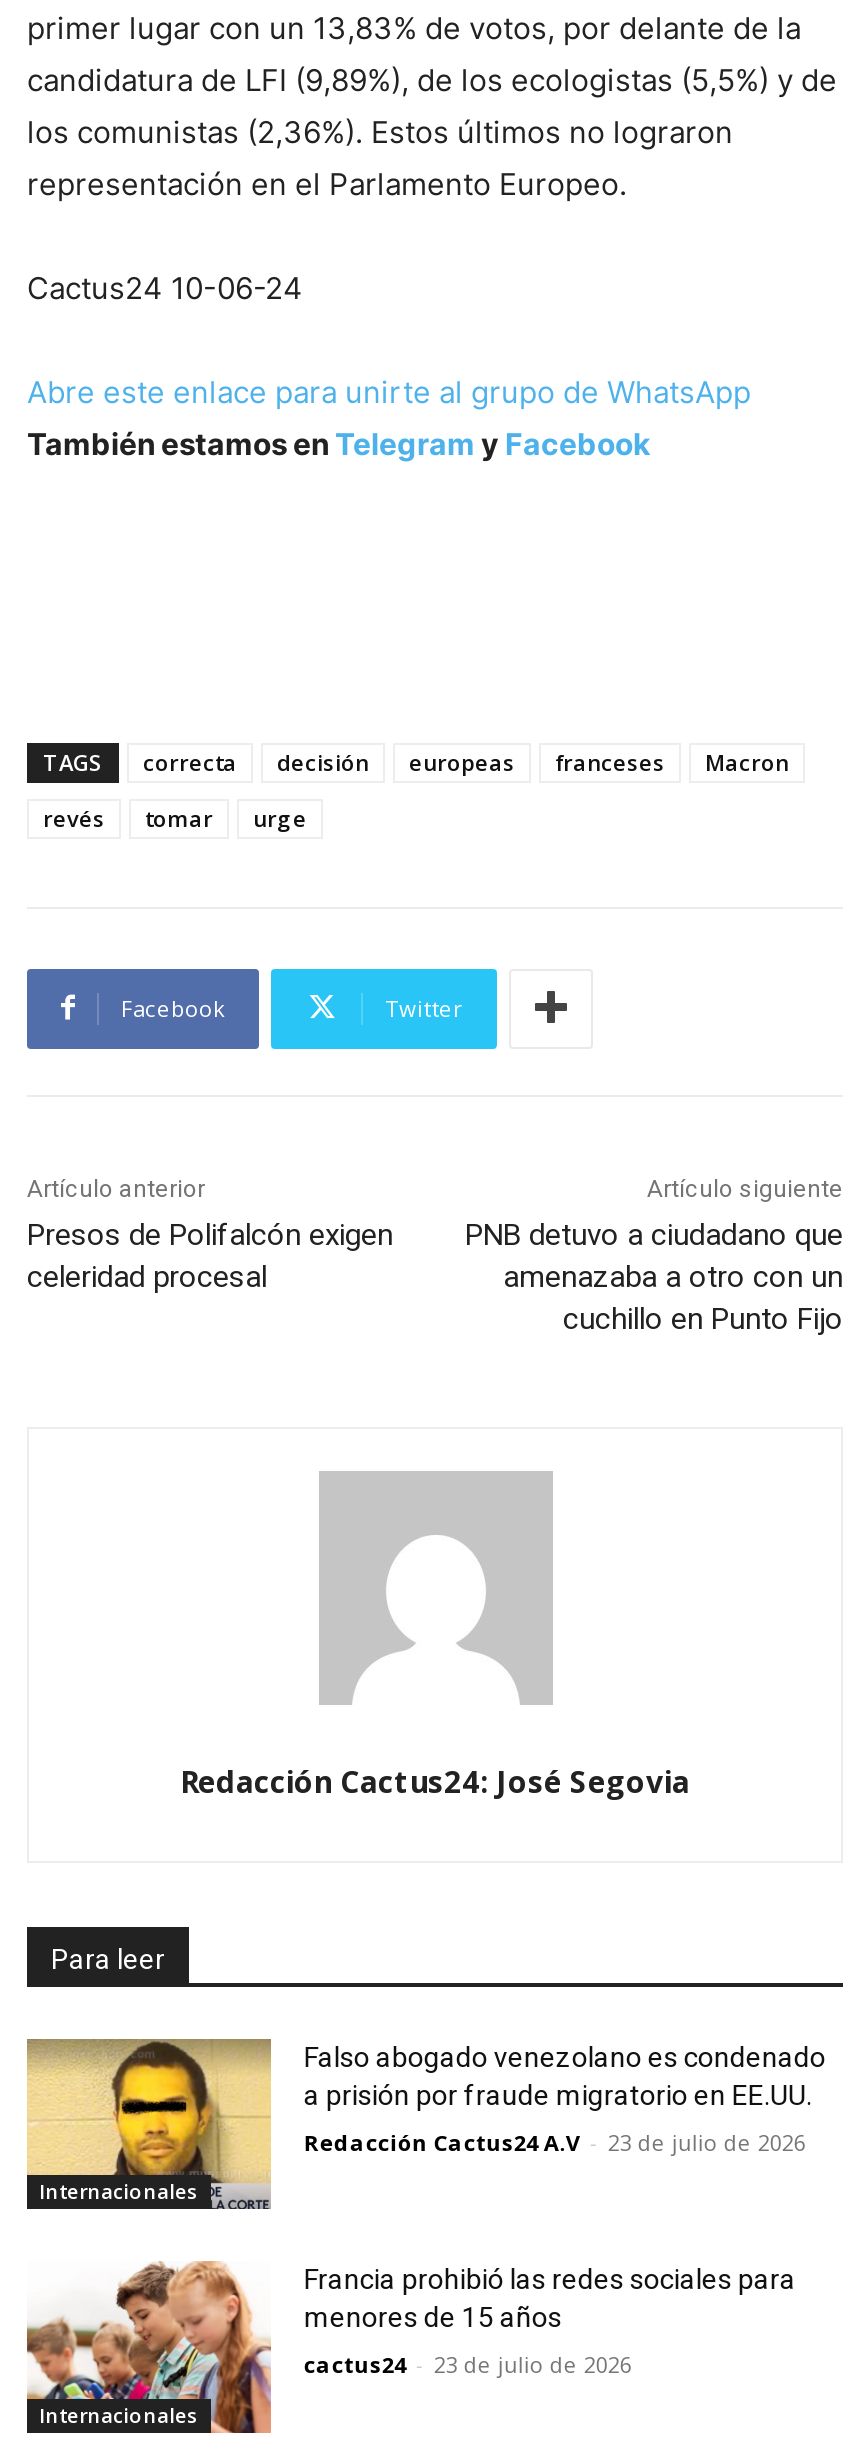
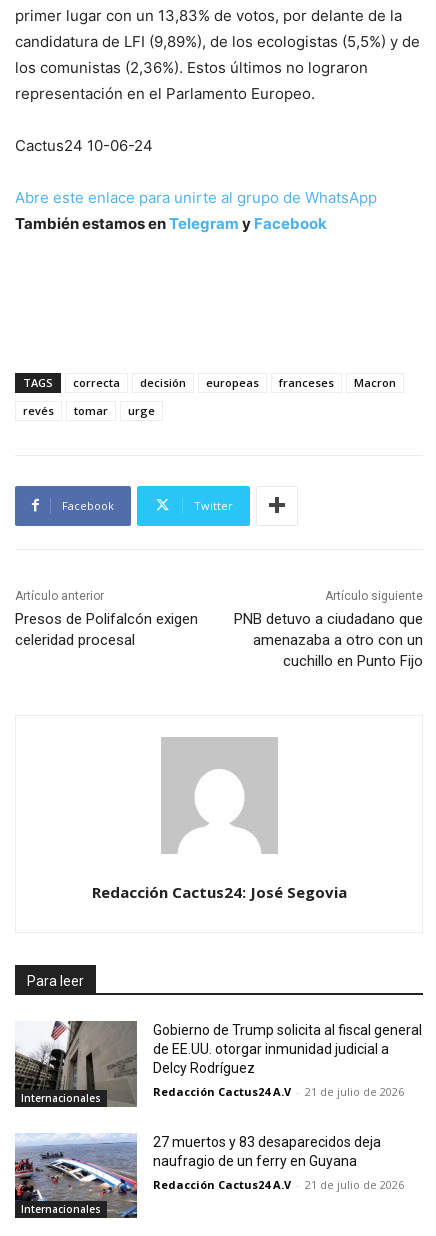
[25,2037,826,2207] [image] | Falso abogado venezolano es condenado | a prisión por fraude migratorio en EE.UU. -> [14,1020,422,1105] [image] | Gobierno de Trump solicita al fiscal general | de EE.UU. otorgar inmunidad judicial a | Delcy Rodríguez
[304,2127,806,2157] Redacción Cactus24 A.V - 23 de julio de 2026 -> [153,1084,404,1099] Redacción Cactus24 A.V - 21 de julio de 2026
[25,2259,796,2435] [image] | Francia prohibió las redes sociales para | menores de 15 años -> [14,1132,381,1219] [image] | 27 muertos y 83 desaparecidos deja | naufragio de un ferry en Guyana
[304,2350,632,2380] cactus24 - 23 de julio de 2026 -> [153,1177,404,1192] Redacción Cactus24 A.V - 21 de julio de 2026

